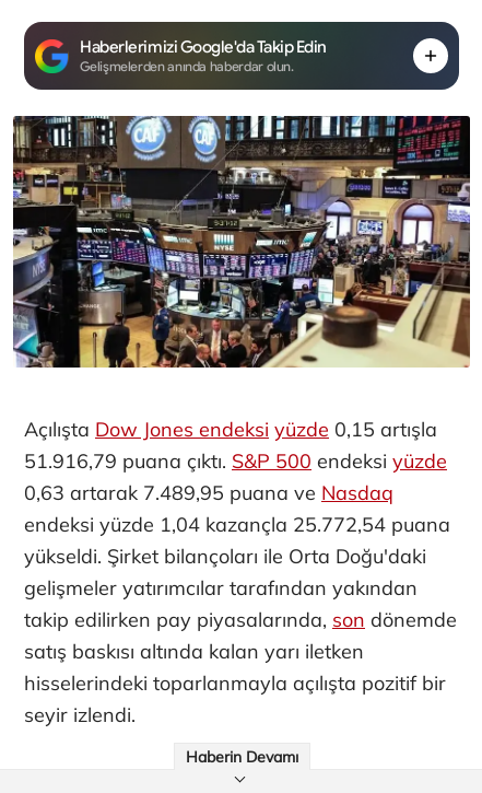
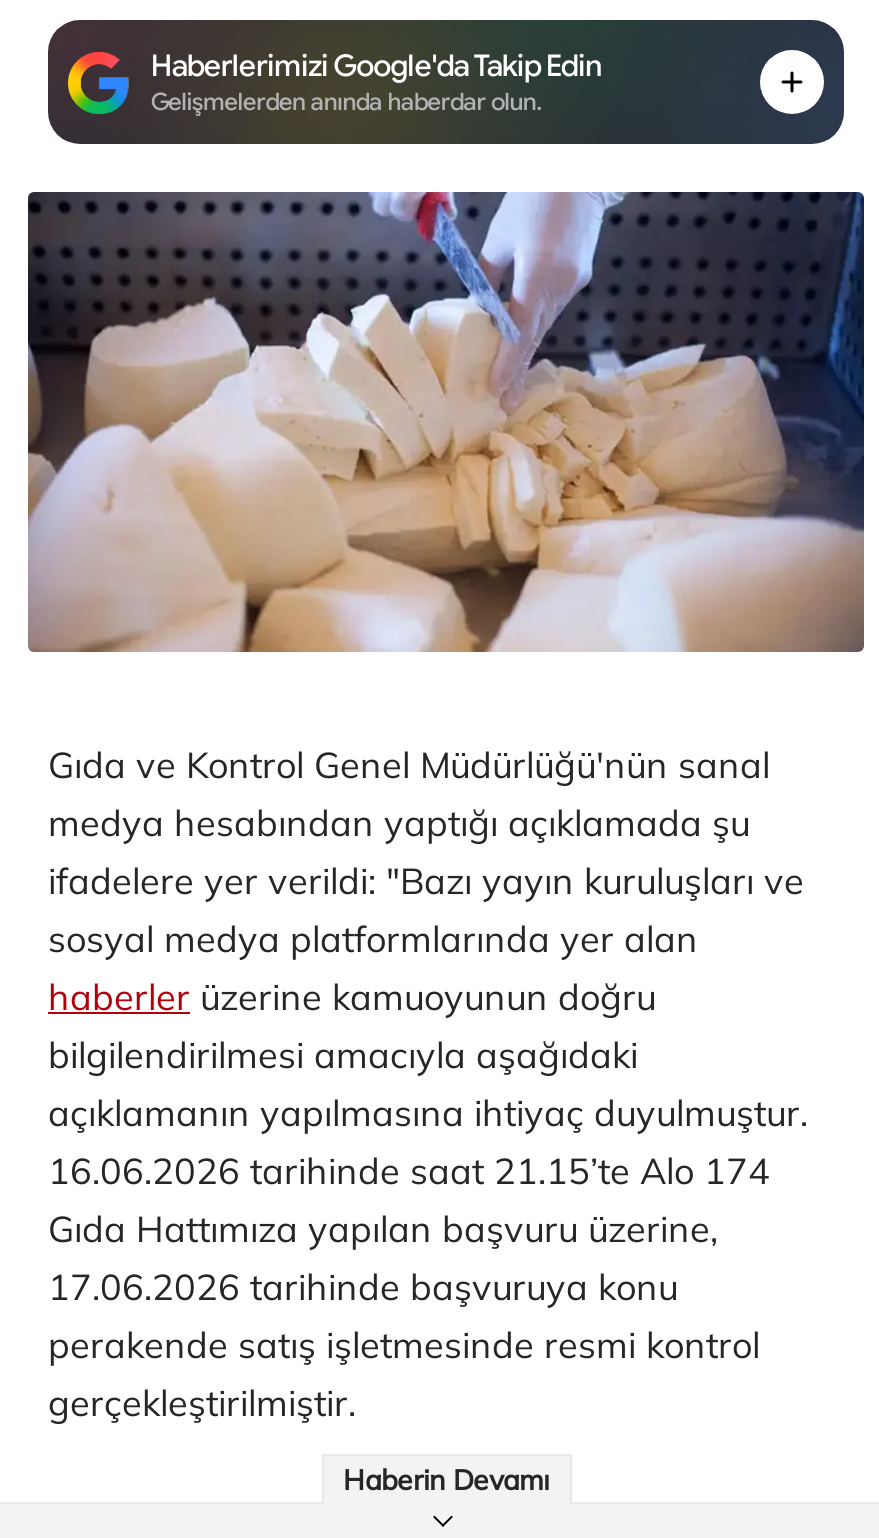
[12,115,470,368] [image] -> [26,190,864,654] [image]
[24,417,457,727] Açılışta Dow Jones endeksi yüzde 0,15 artışla | 51.916,79 puana çıktı. S&P 500 endeksi yüzde | 0,63 artarak 7.489,95 puana ve Nasdaq | endeksi yüzde 1,04 kazançla 25.772,54 puana | yükseldi. Şirket bilançoları ile Orta Doğu'daki | gelişmeler yatırımcılar tarafından yakından | takip edilirken pay piyasalarında, son dönemde | satış baskısı altında kalan yarı iletken | hisselerindeki toparlanmayla açılışta pozitif bir | seyir izlendi. -> [48,742,808,1426] Gıda ve Kontrol Genel Müdürlüğü'nün sanal | medya hesabından yaptığı açıklamada şu | ifadelere yer verildi: "Bazı yayın kuruluşları ve | sosyal medya platformlarında yer alan | haberler üzerine kamuoyunun doğru | bilgilendirilmesi amacıyla aşağıdaki | açıklamanın yapılmasına ihtiyaç duyulmuştur. | 16.06.2026 tarihinde saat 21.15’te Alo 174 | Gıda Hattımıza yapılan başvuru üzerine, | 17.06.2026 tarihinde başvuruya konu | perakende satış işletmesinde resmi kontrol | gerçekleştirilmiştir.

